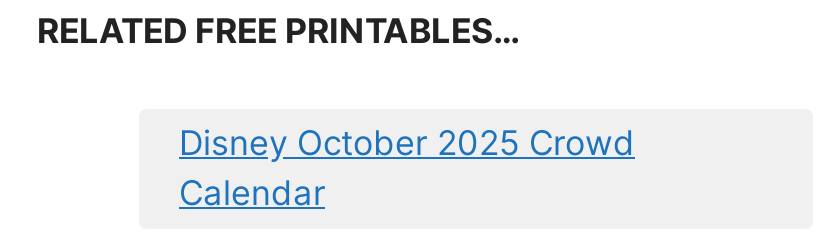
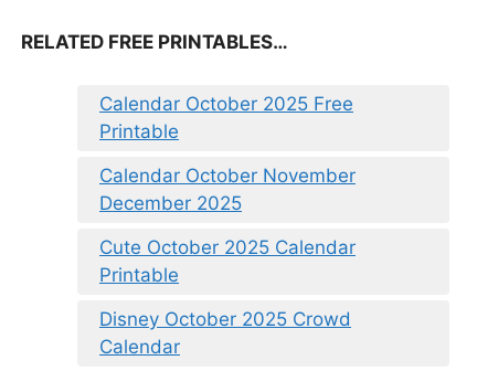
none -> [99,93,356,286] Calendar October 2025 Free | Printable | Calendar October November | December 2025 | Cute October 2025 Calendar | Printable

